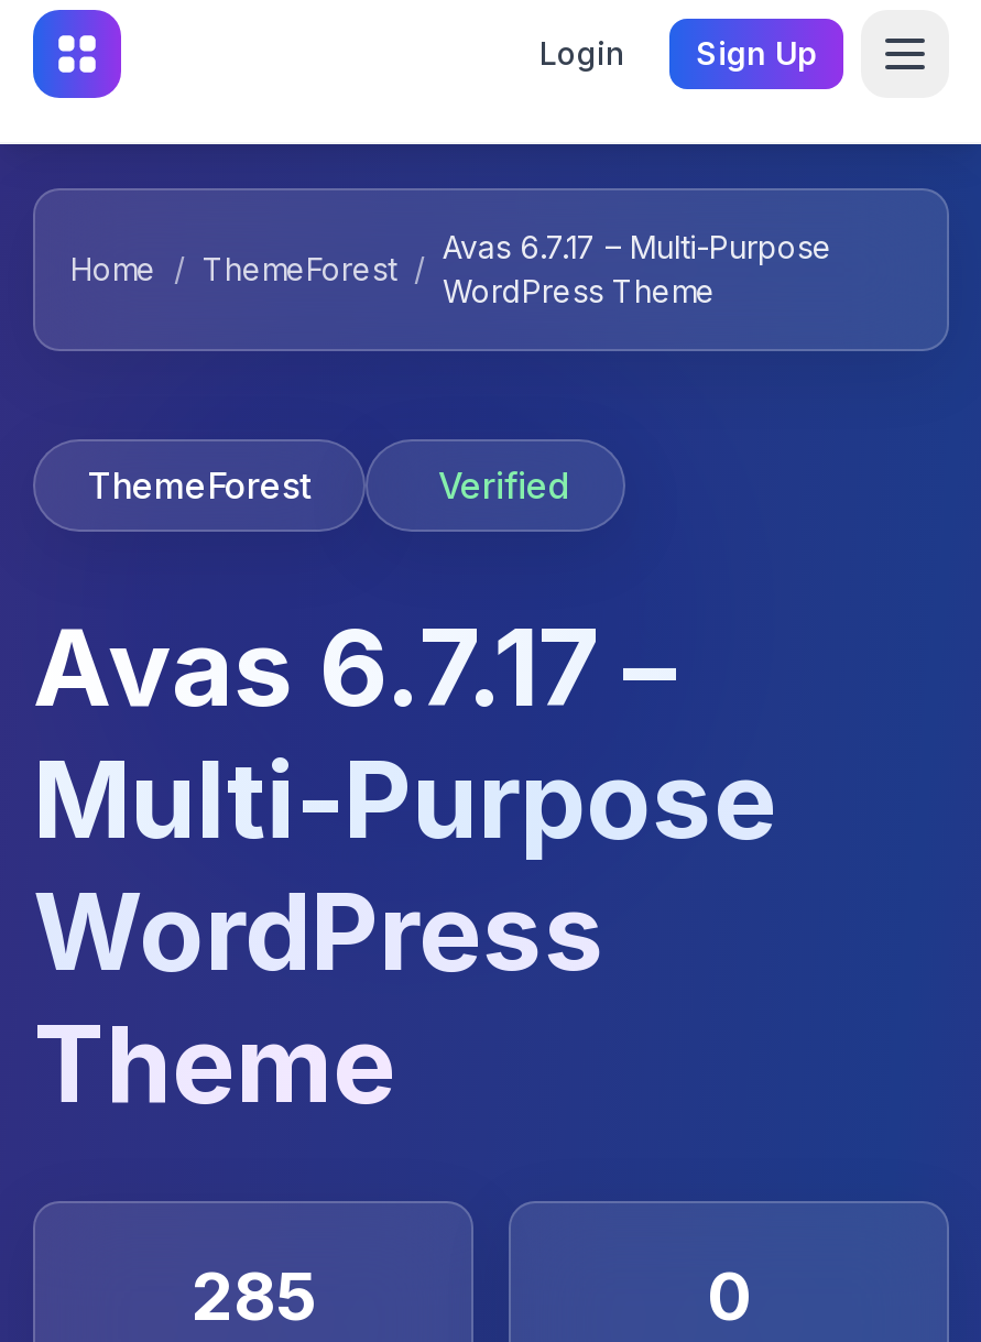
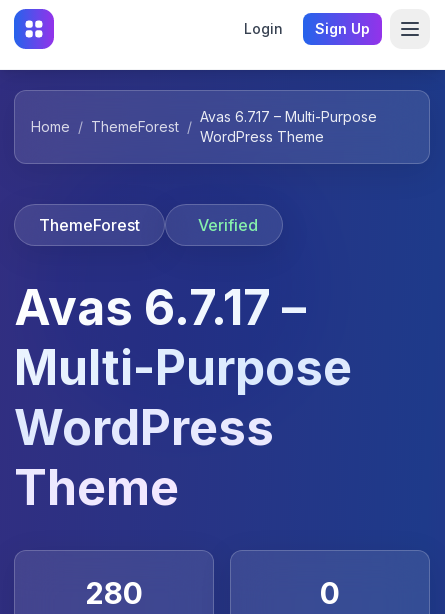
[192,1256,315,1335] 285 -> [85,575,143,611] 280

